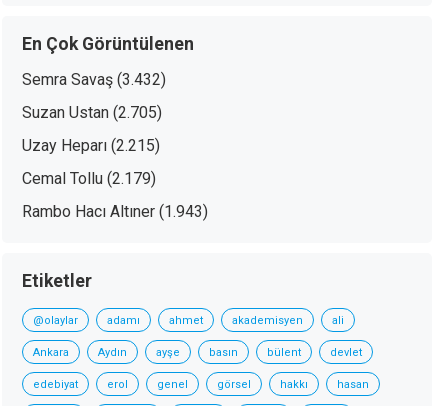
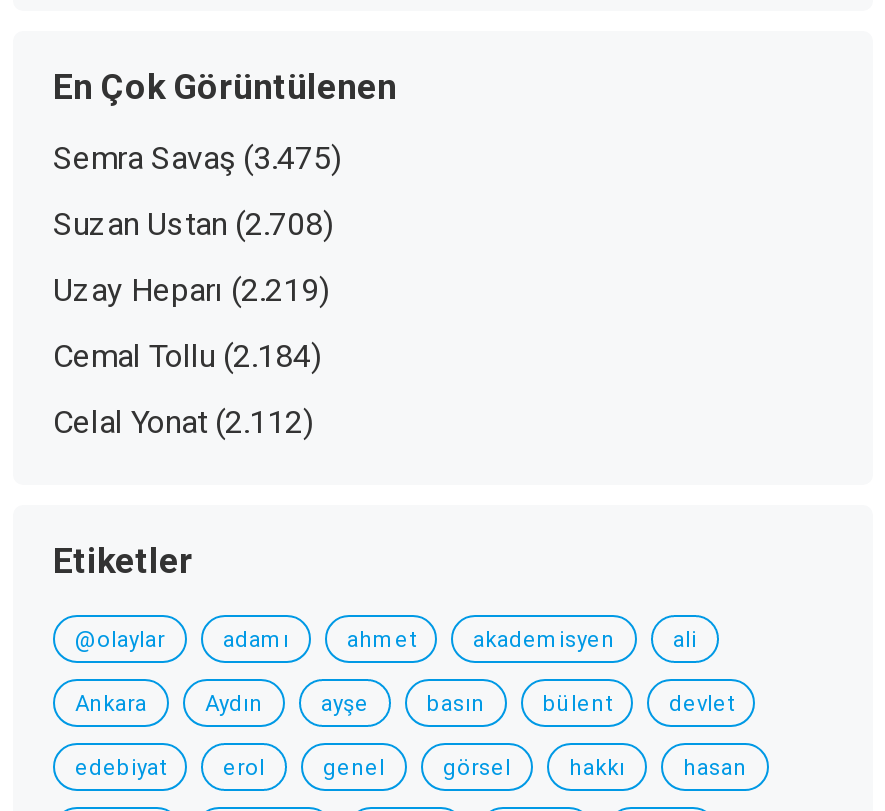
[22,70,166,89] Semra Savaş (3.432) -> [53,140,341,178] Semra Savaş (3.475)
[22,103,162,122] Suzan Ustan (2.705) -> [53,206,333,244] Suzan Ustan (2.708)
[22,136,160,155] Uzay Heparı (2.215) -> [53,272,329,310] Uzay Heparı (2.219)
[22,169,156,188] Cemal Tollu (2.179) -> [53,338,321,376] Cemal Tollu (2.184)
[22,202,208,221] Rambo Hacı Altıner (1.943) -> [53,404,313,442] Celal Yonat (2.112)

